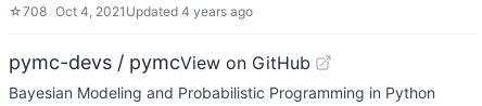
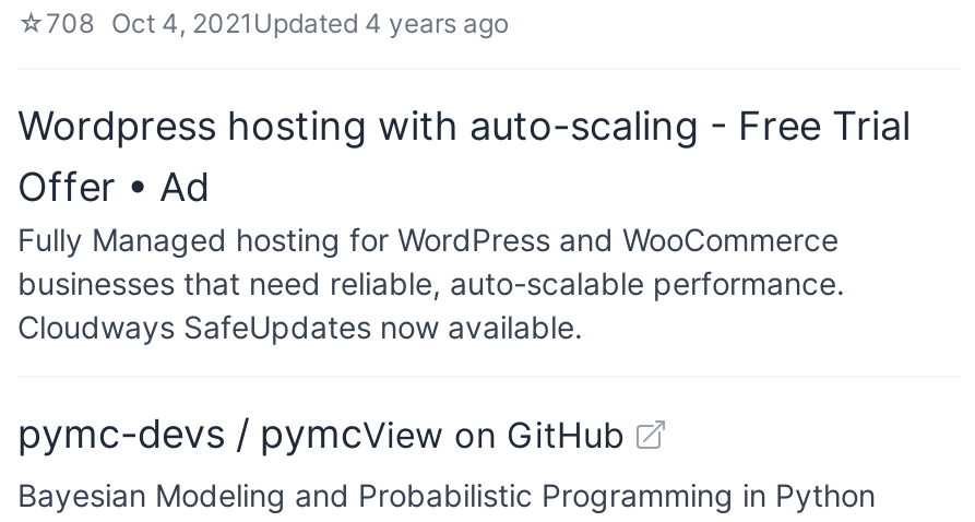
none -> [17,103,911,345] Wordpress hosting with auto-scaling - Free Trial | Offer • Ad | Fully Managed hosting for WordPress and WooCommerce | businesses that need reliable, auto-scalable performance. | Cloudways SafeUpdates now available.

